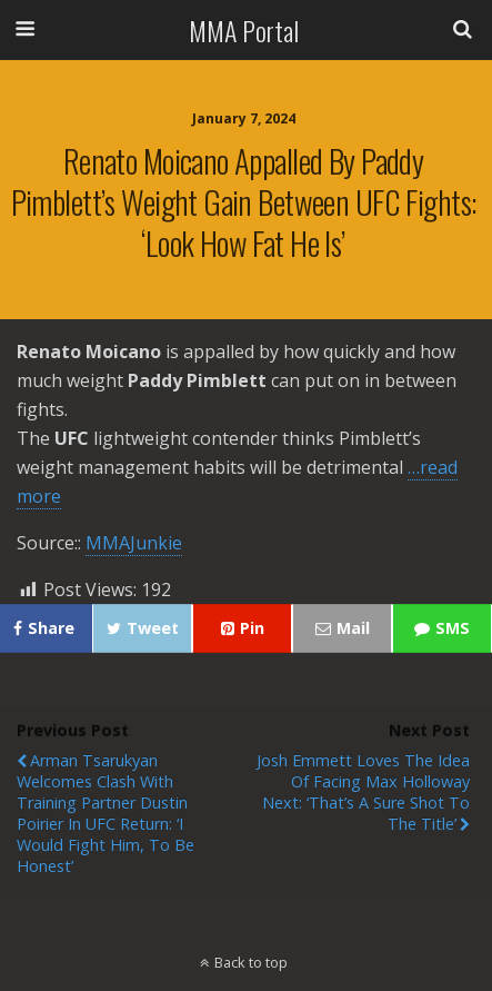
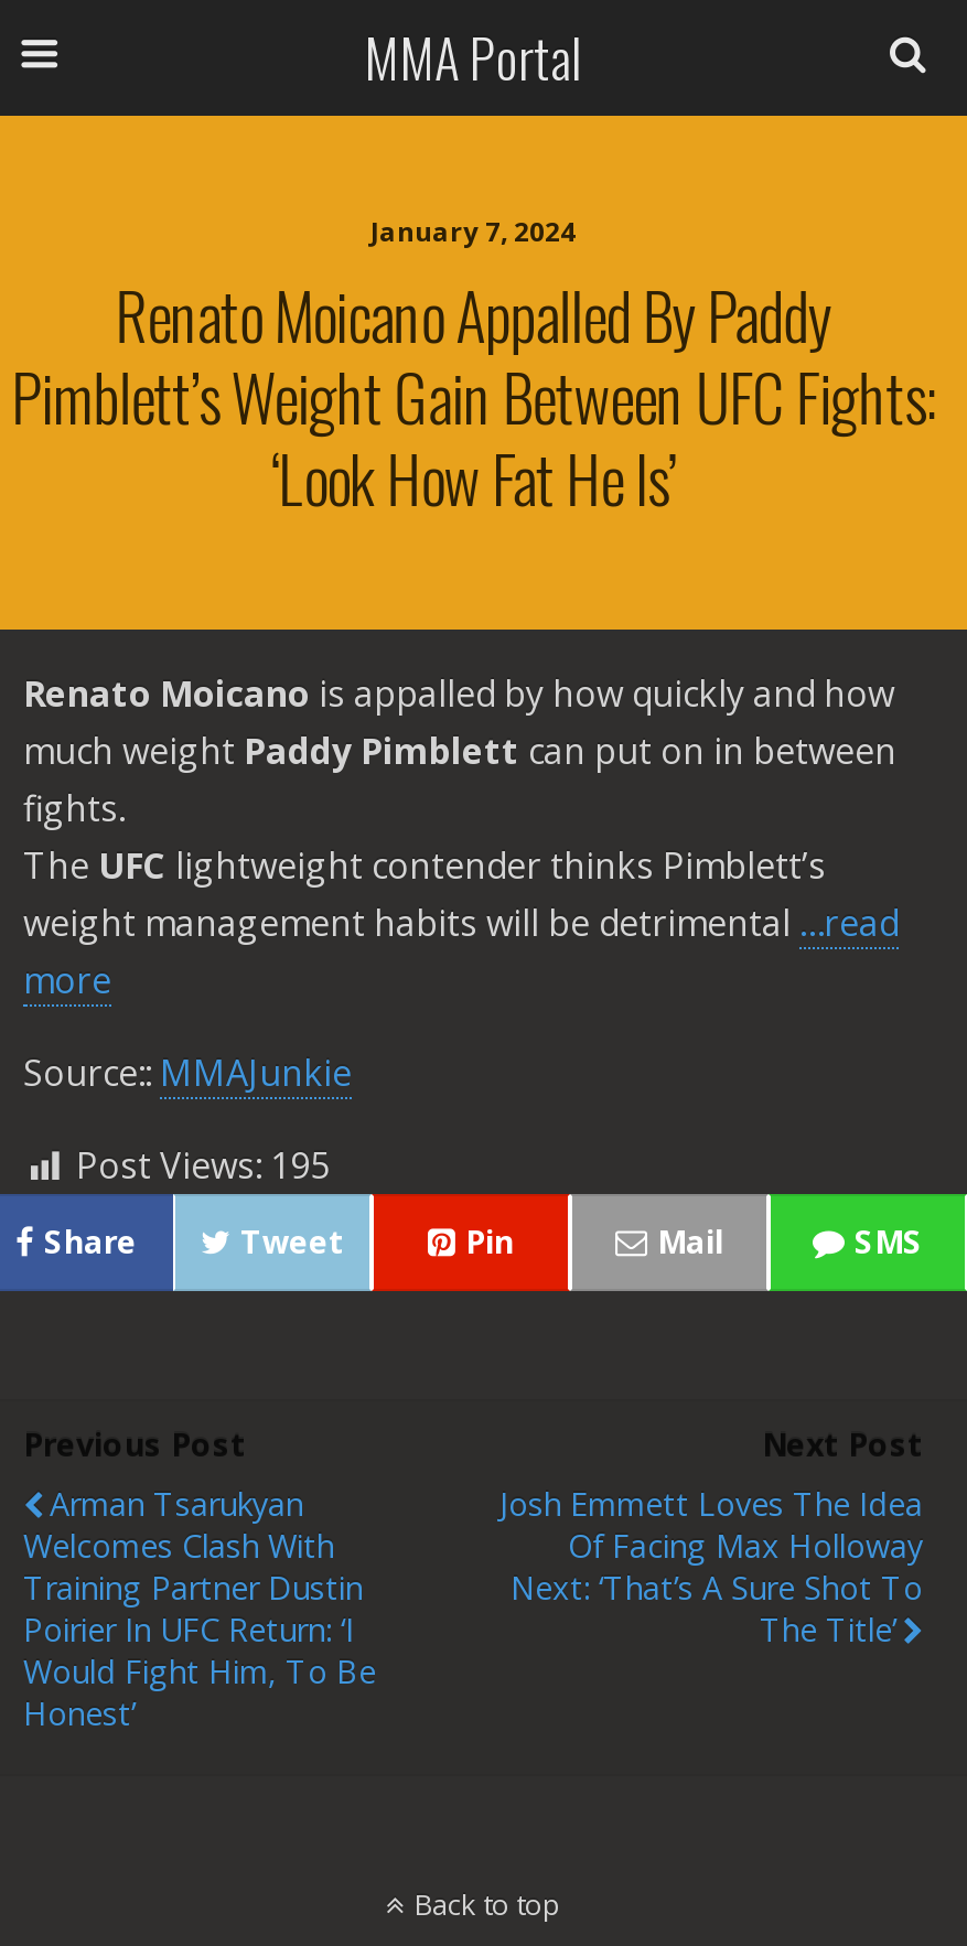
[43,577,171,602] Post Views: 192 -> [76,1141,330,1190] Post Views: 195

